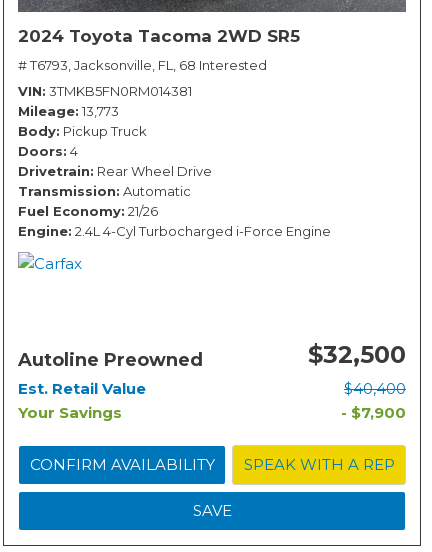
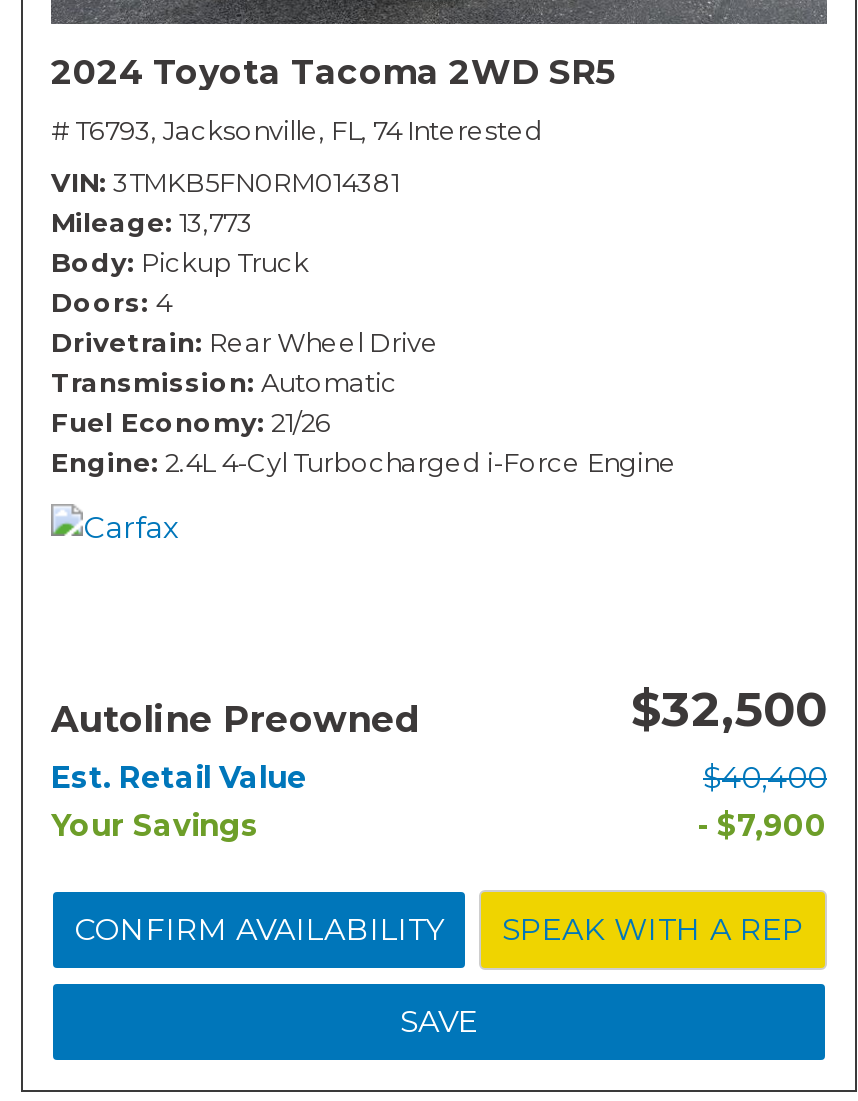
[18,57,267,73] # T6793, Jacksonville, FL, 68 Interested -> [51,114,543,146] # T6793, Jacksonville, FL, 74 Interested

